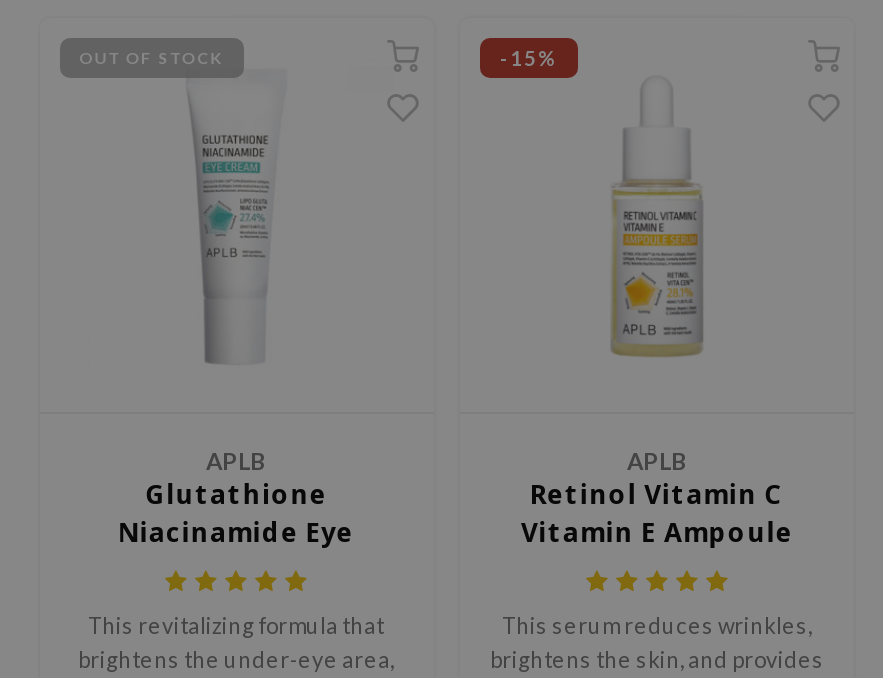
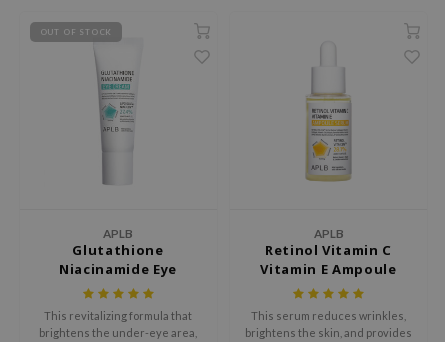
[500,46,558,70] -15% -> none

